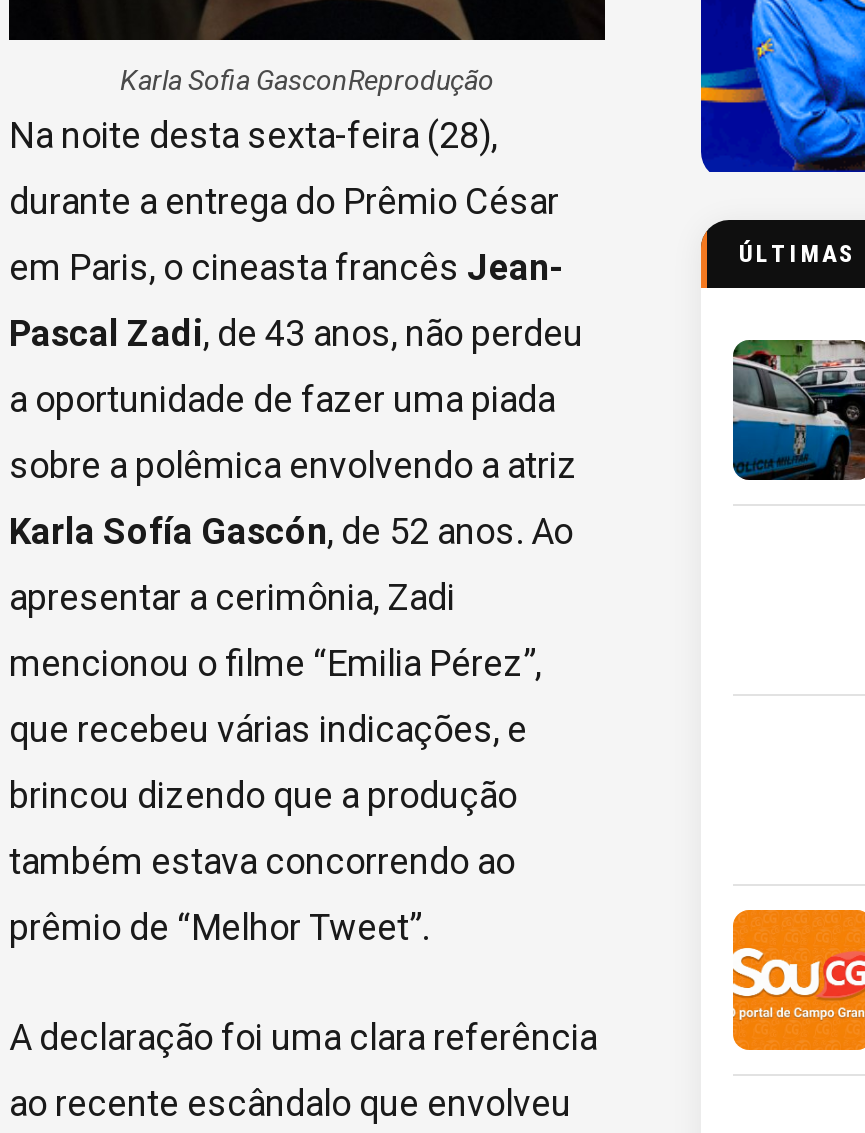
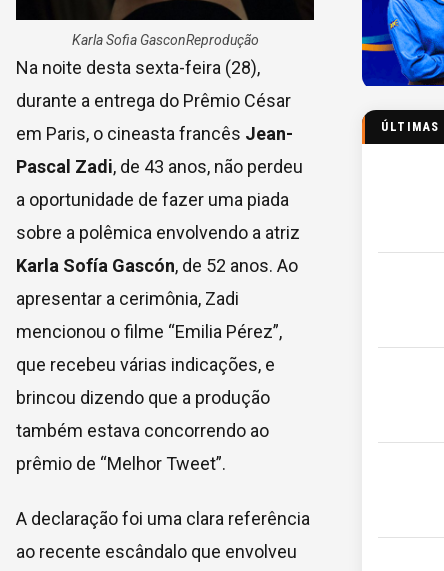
[731,338,859,482] [image] -> none
[731,908,859,1052] [image] -> none

